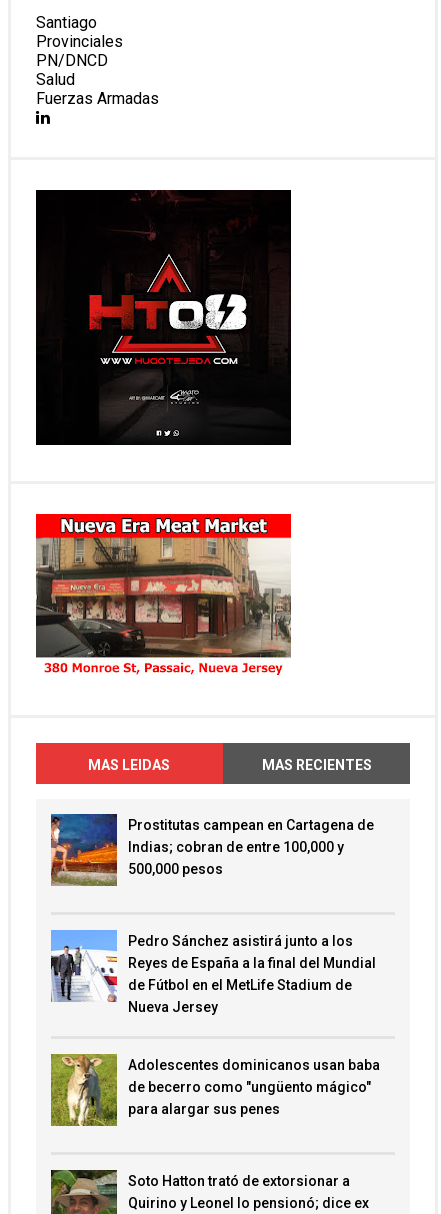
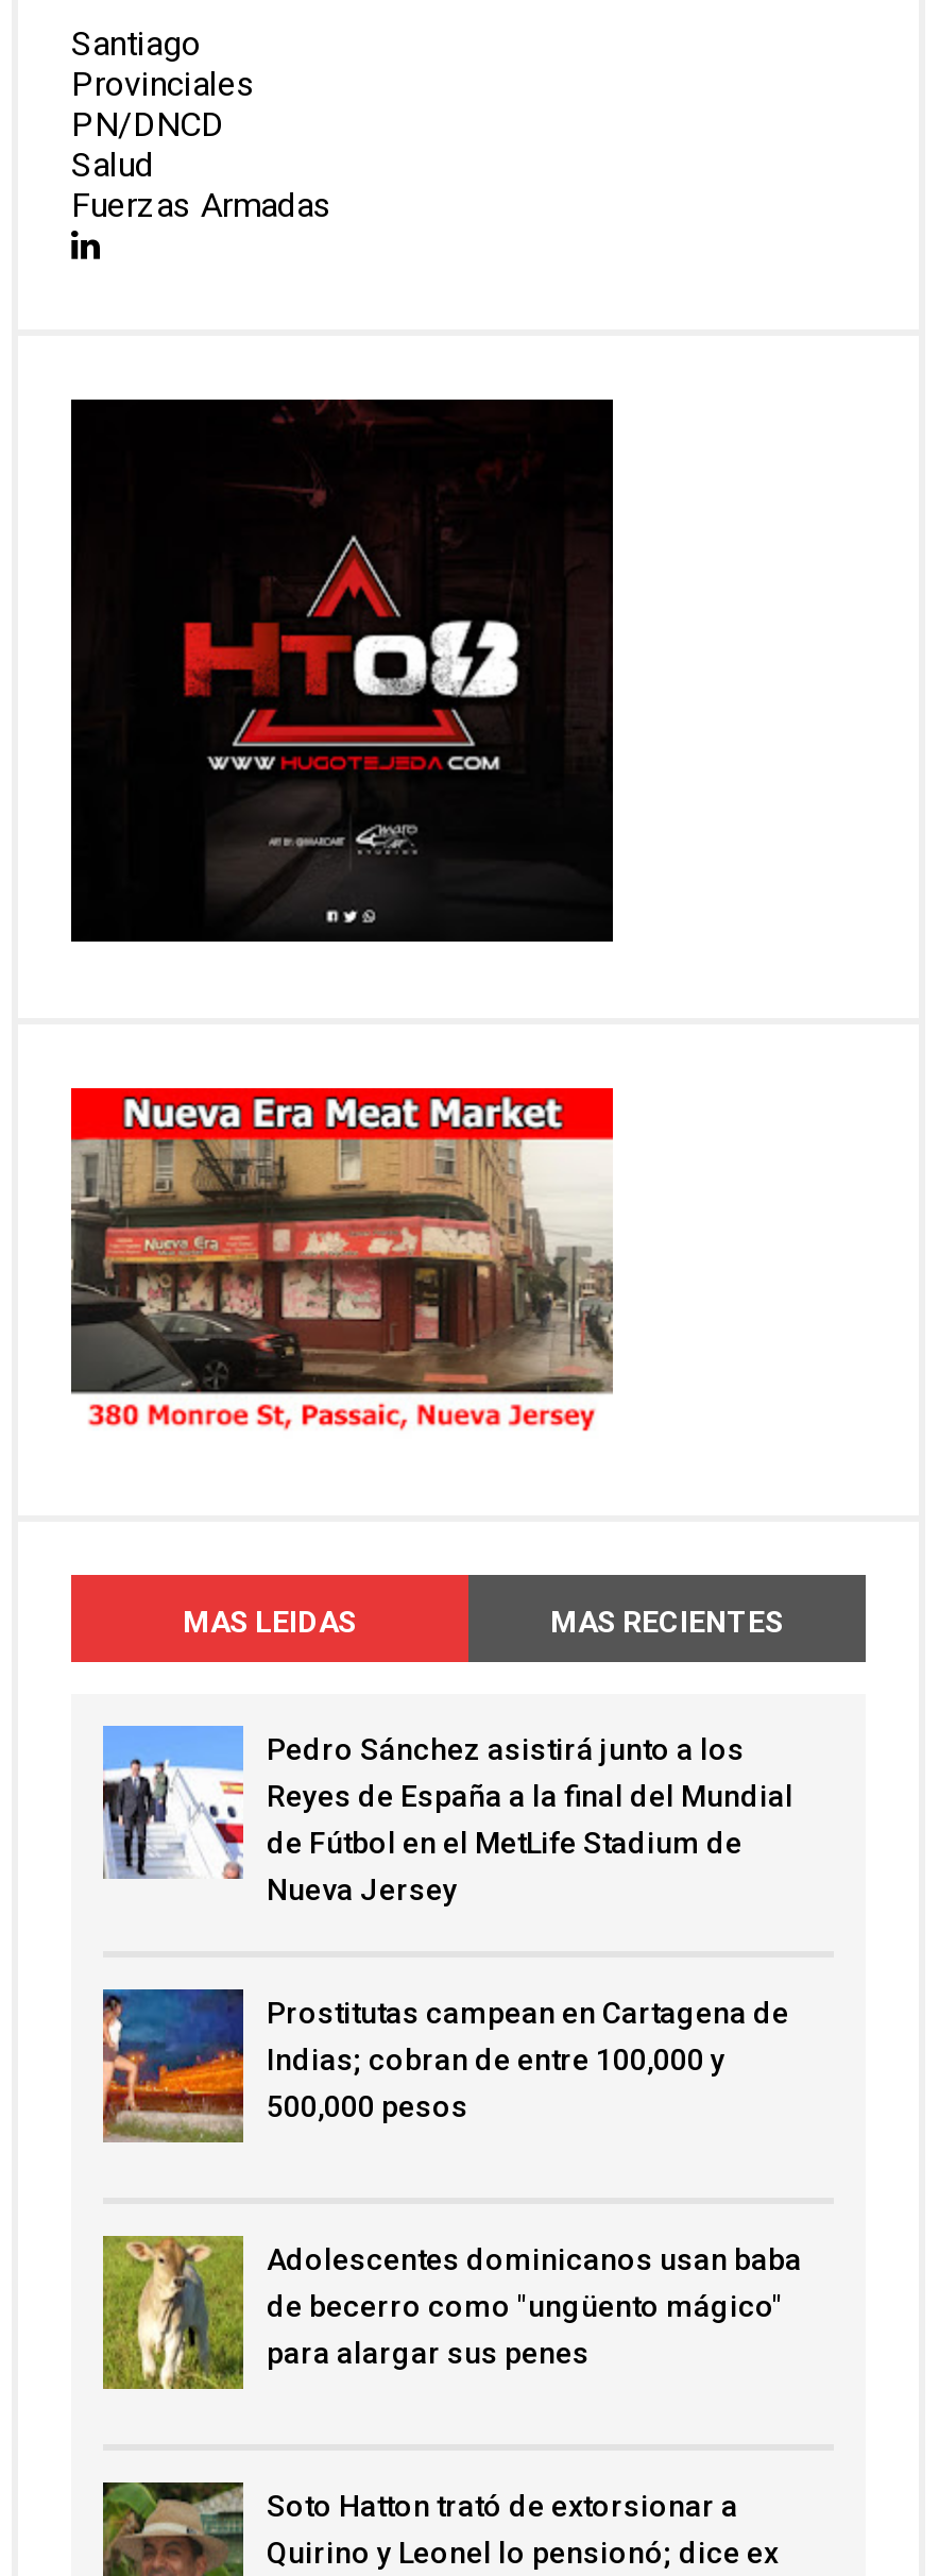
moved [50,813,374,887] -> [101,1987,789,2142]: [image] | Prostitutas campean en Cartagena de | Indias; cobran de entre 100,000 y | 500,000 pesos
moved [49,933,376,1015] -> [99,1732,793,1906]: [image] | Pedro Sánchez asistirá junto a los | Reyes de España a la final del Mundial | de Fútbol en el MetLife Stadium de | Nueva Jersey

